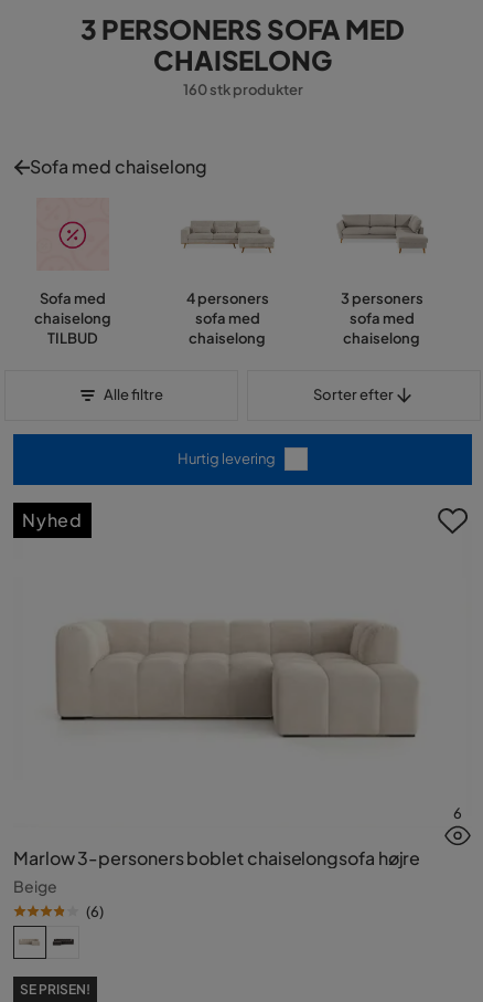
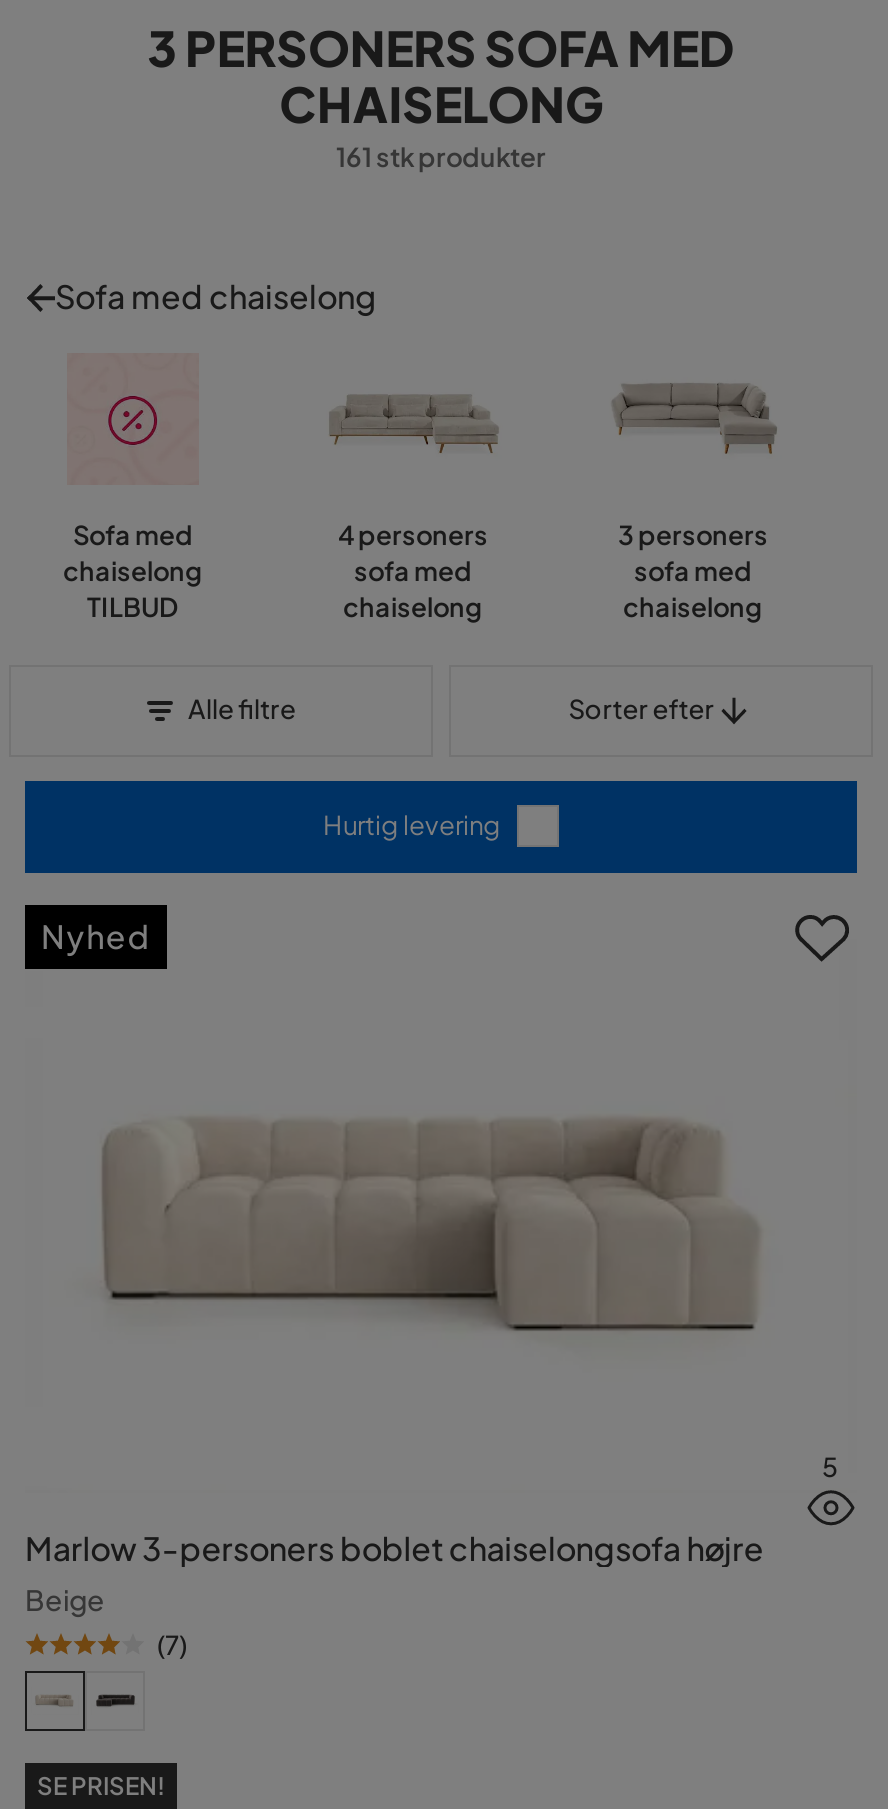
[183,81,303,98] 160 stk produkter -> [336,141,546,173] 161 stk produkter
[453,804,461,821] 6 -> [822,1450,838,1482] 5
[86,902,104,920] (6) -> [157,1628,187,1660] (7)

